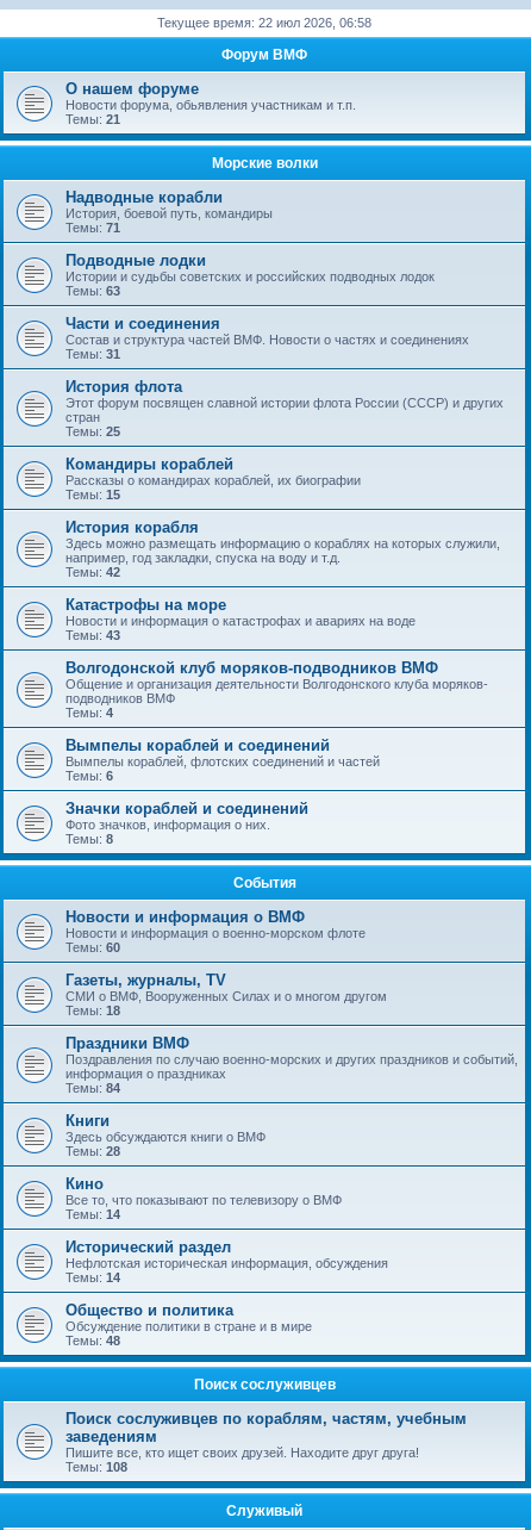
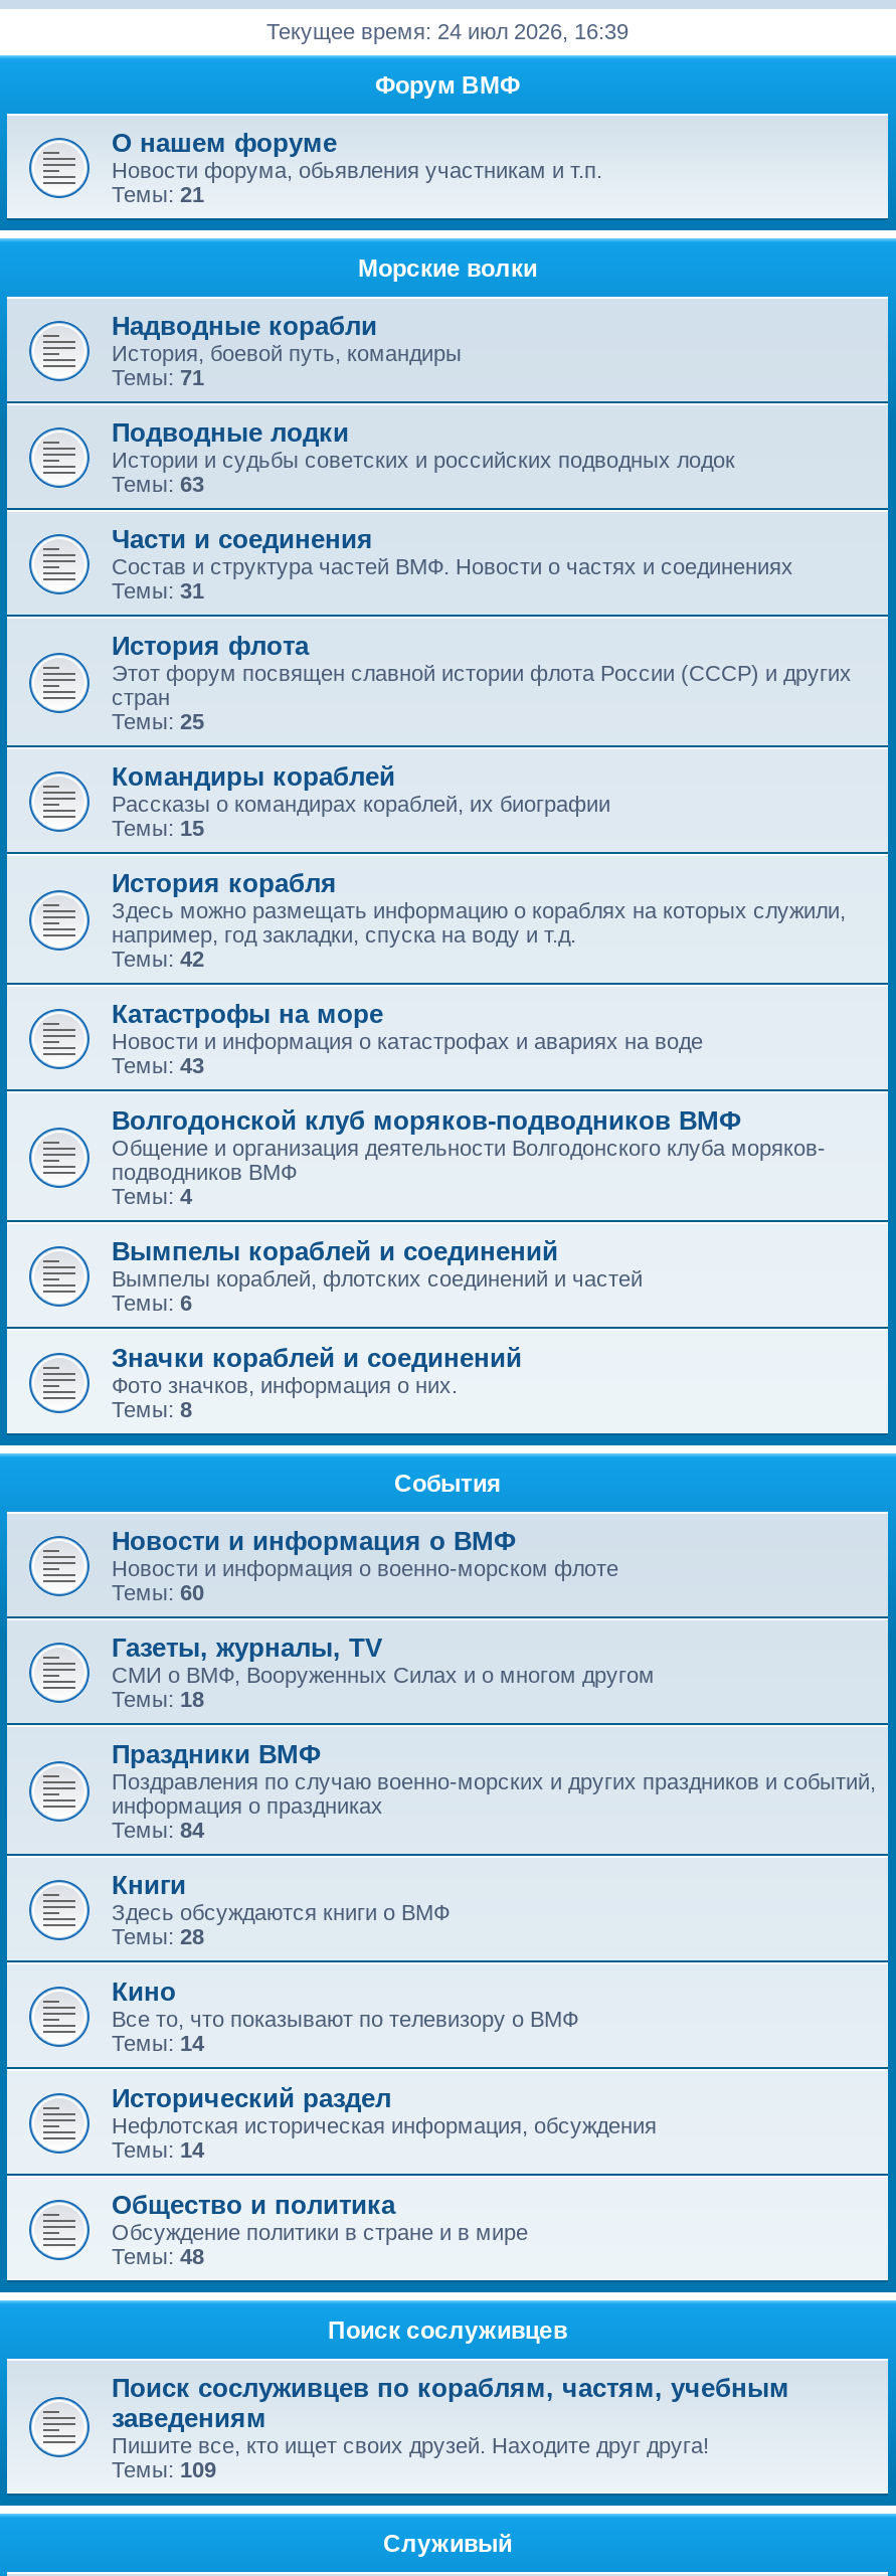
[157,15,371,30] Текущее время: 22 июл 2026, 06:58 -> [266,19,629,43] Текущее время: 24 июл 2026, 16:39
[65,1460,127,1474] Темы: 108 -> [112,2457,216,2481] Темы: 109

